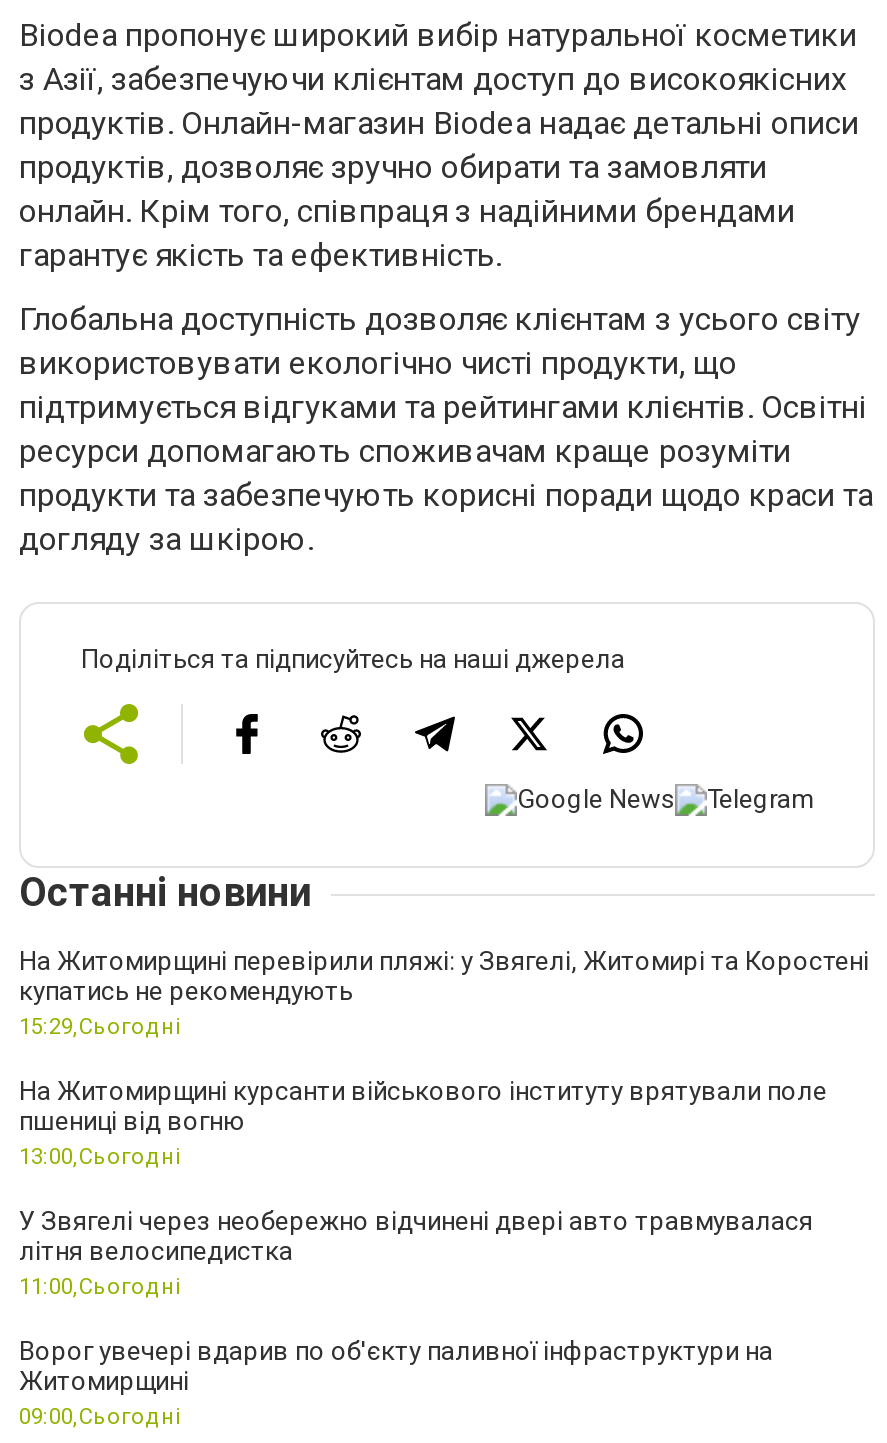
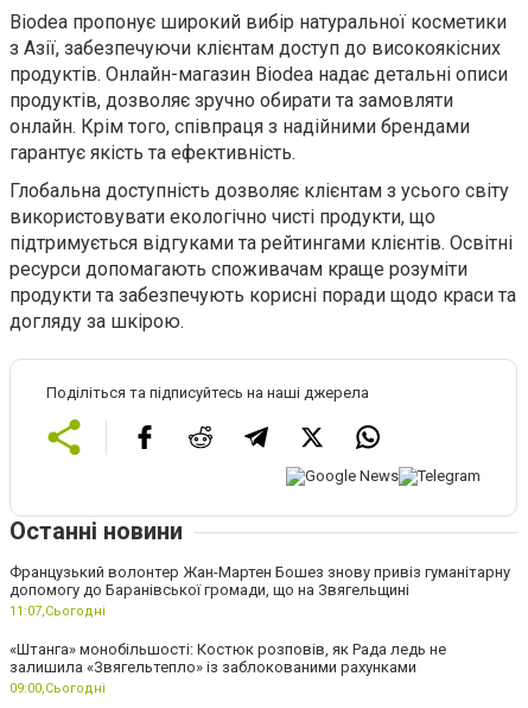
[19,946,869,1396] На Житомирщині перевірили пляжі: у Звягелі, Житомирі та Коростені | купатись не рекомендують | 15:29,Сьогодні | На Житомирщині курсанти військового інституту врятували поле | пшениці від вогню | 13:00,Сьогодні | У Звягелі через необережно відчинені двері авто травмувалася | літня велосипедистка | 11:00,Сьогодні | Ворог увечері вдарив по об'єкту паливної інфраструктури на | Житомирщині -> [9,563,510,676] Французький волонтер Жан-Мартен Бошез знову привіз гуманітарну | допомогу до Баранівської громади, що на Звягельщині | 11:07,Сьогодні | «Штанга» монобільшості: Костюк розповів, як Рада ледь не | залишила «Звягельтепло» із заблокованими рахунками

